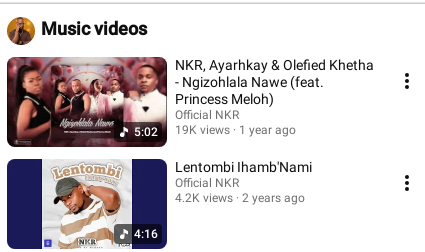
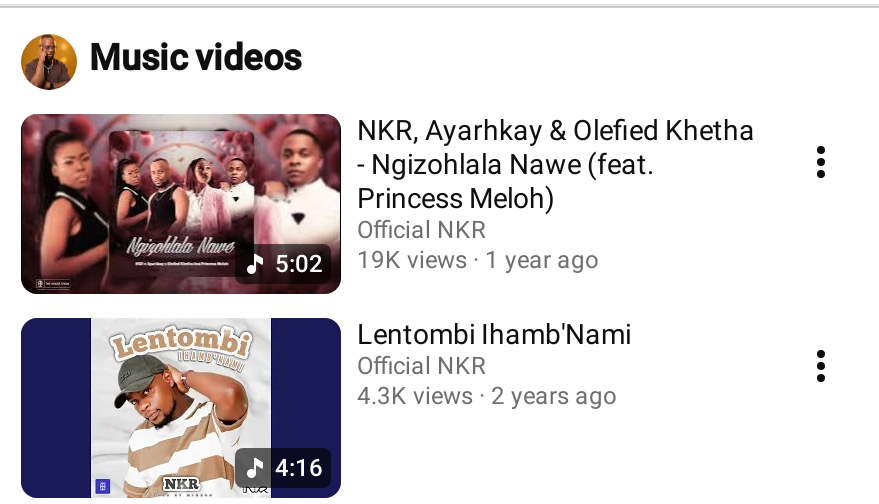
[175,191,305,205] 4.2K views 2 years ago -> [357,383,617,411] 4.3K views 2 years ago

